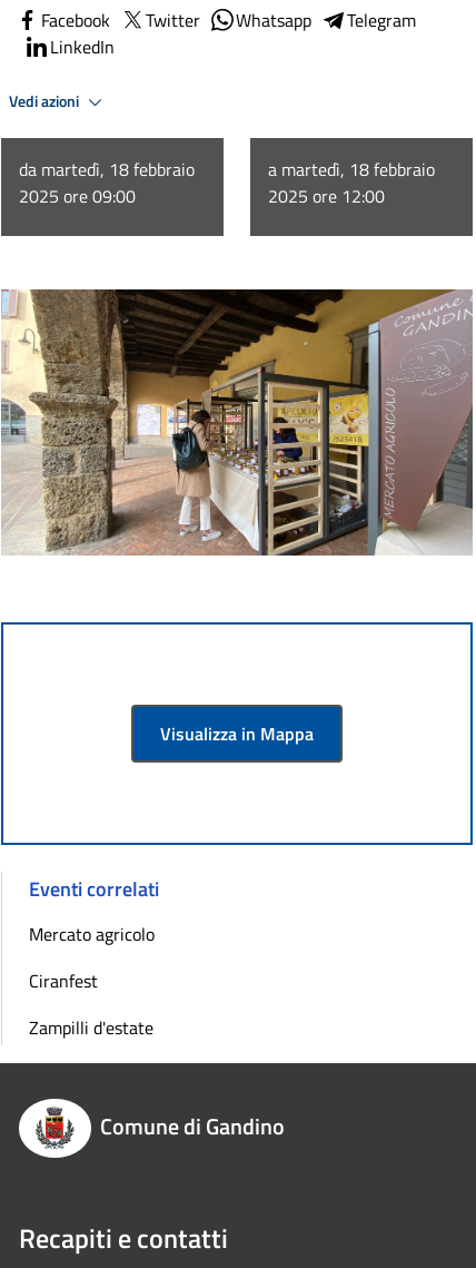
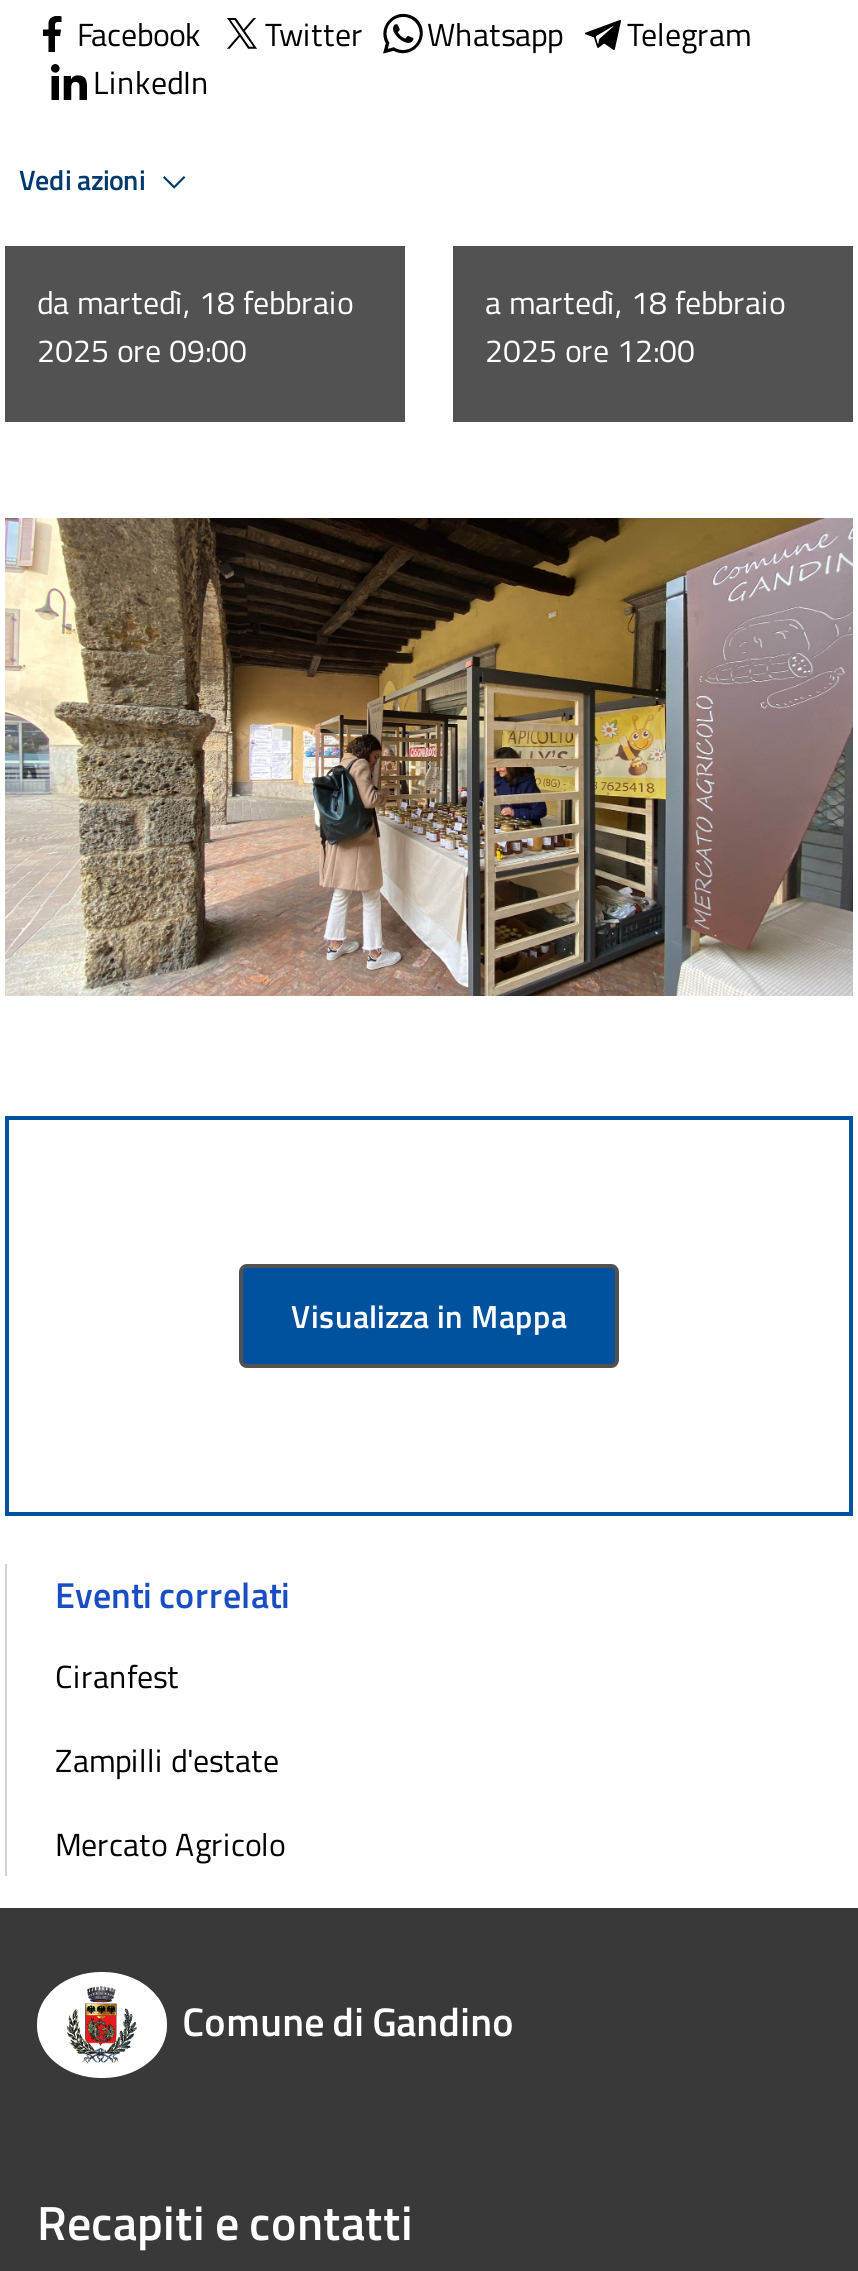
[29,920,155,947] Mercato agricolo -> none
moved [29,967,153,1040] -> [55,1651,279,1783]: Ciranfest | Zampilli d'estate
none -> [55,1819,285,1867] Mercato Agricolo

